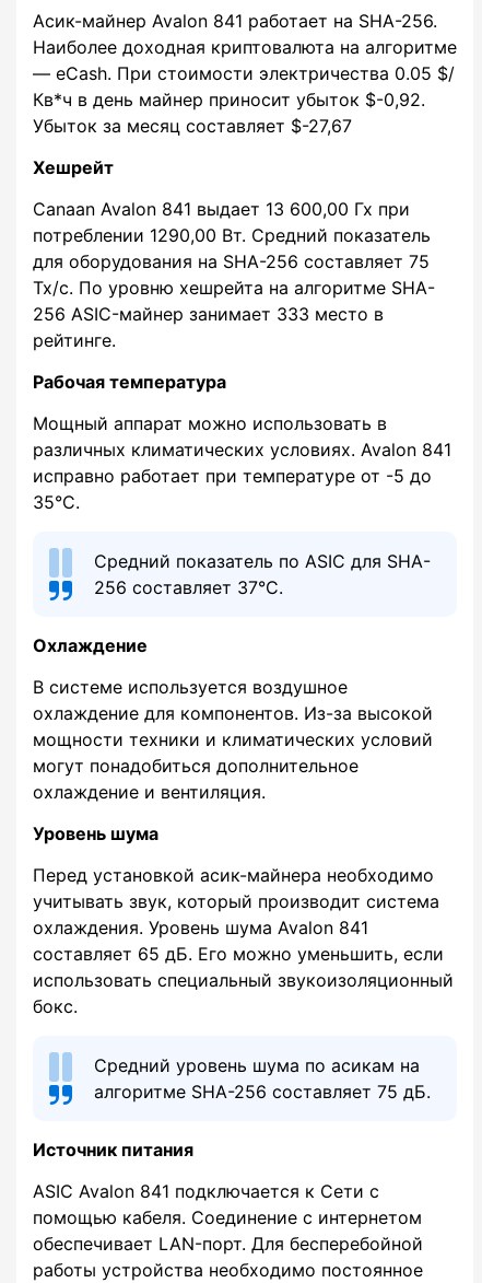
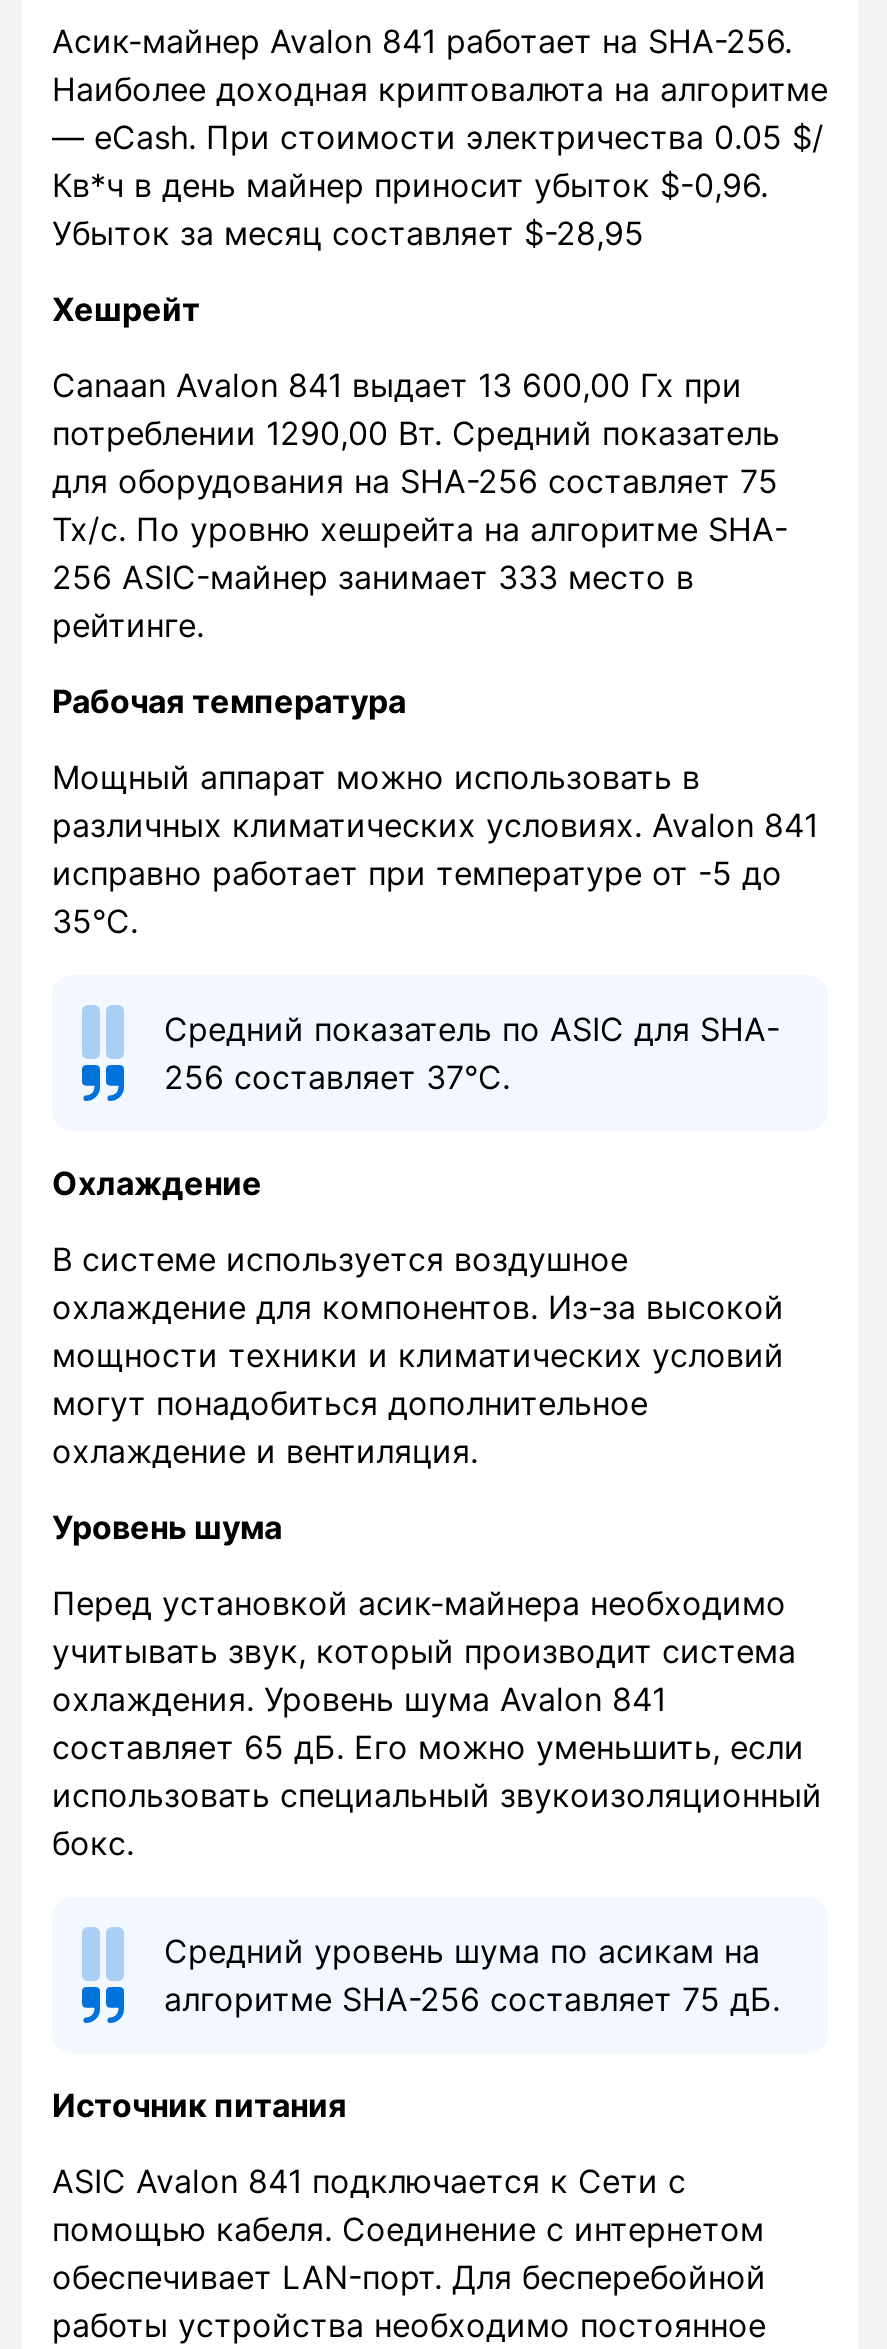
[33,88,425,110] Кв*ч в день майнер приносит убыток $-0,92. -> [52,164,768,204] Кв*ч в день майнер приносит убыток $-0,96.
[33,114,352,136] Убыток за месяц составляет $-27,67 -> [52,212,644,252] Убыток за месяц составляет $-28,95

